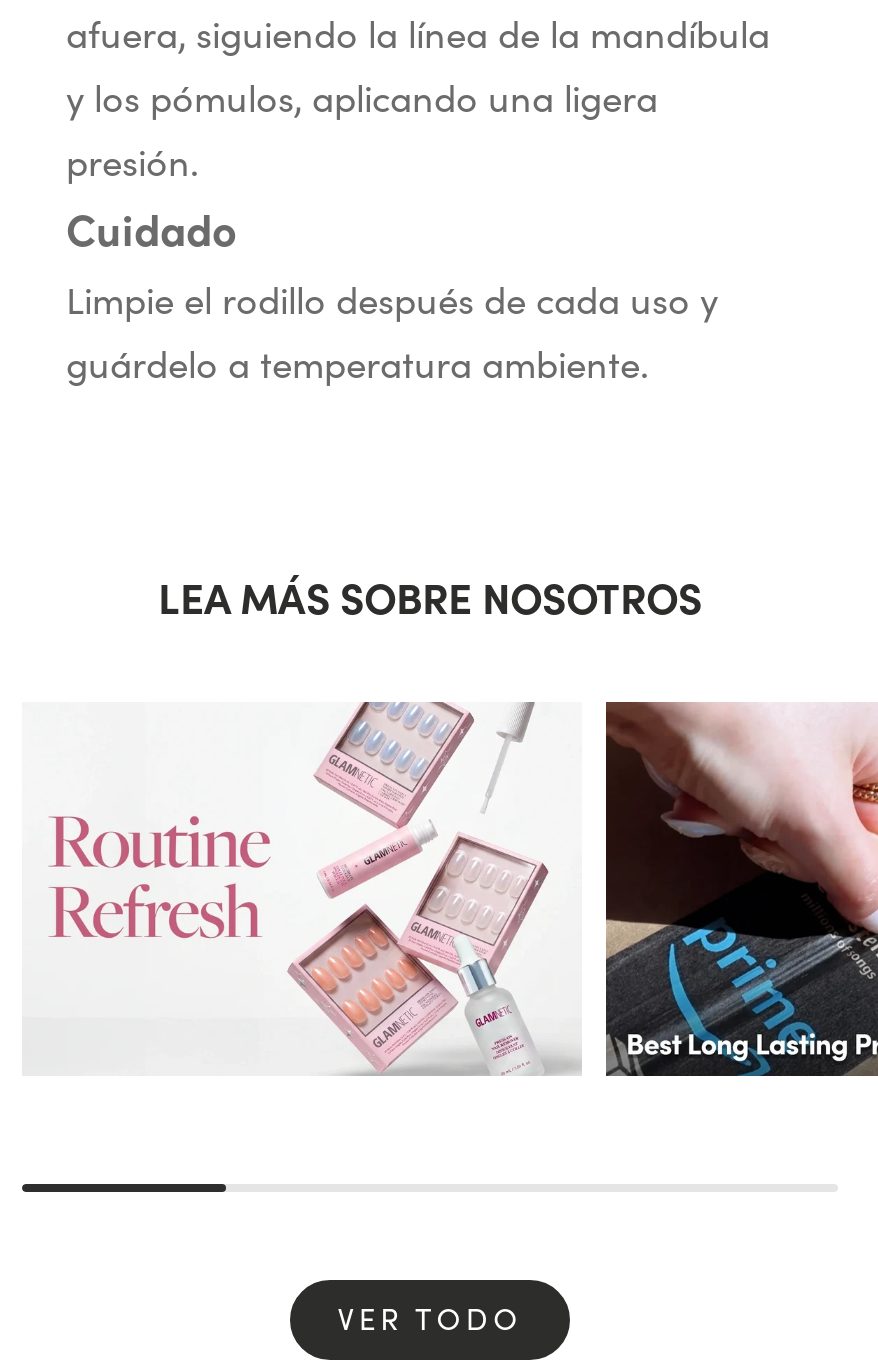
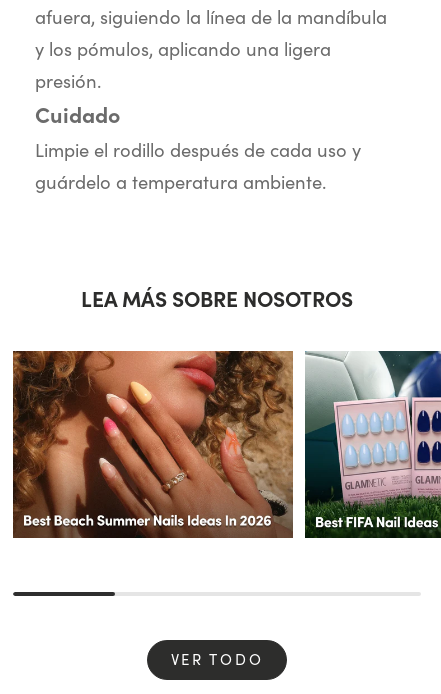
[22,702,582,1076] [image] -> [12,350,294,539] [image]
[604,702,872,1078] [image] -> [304,350,438,539] [image]

